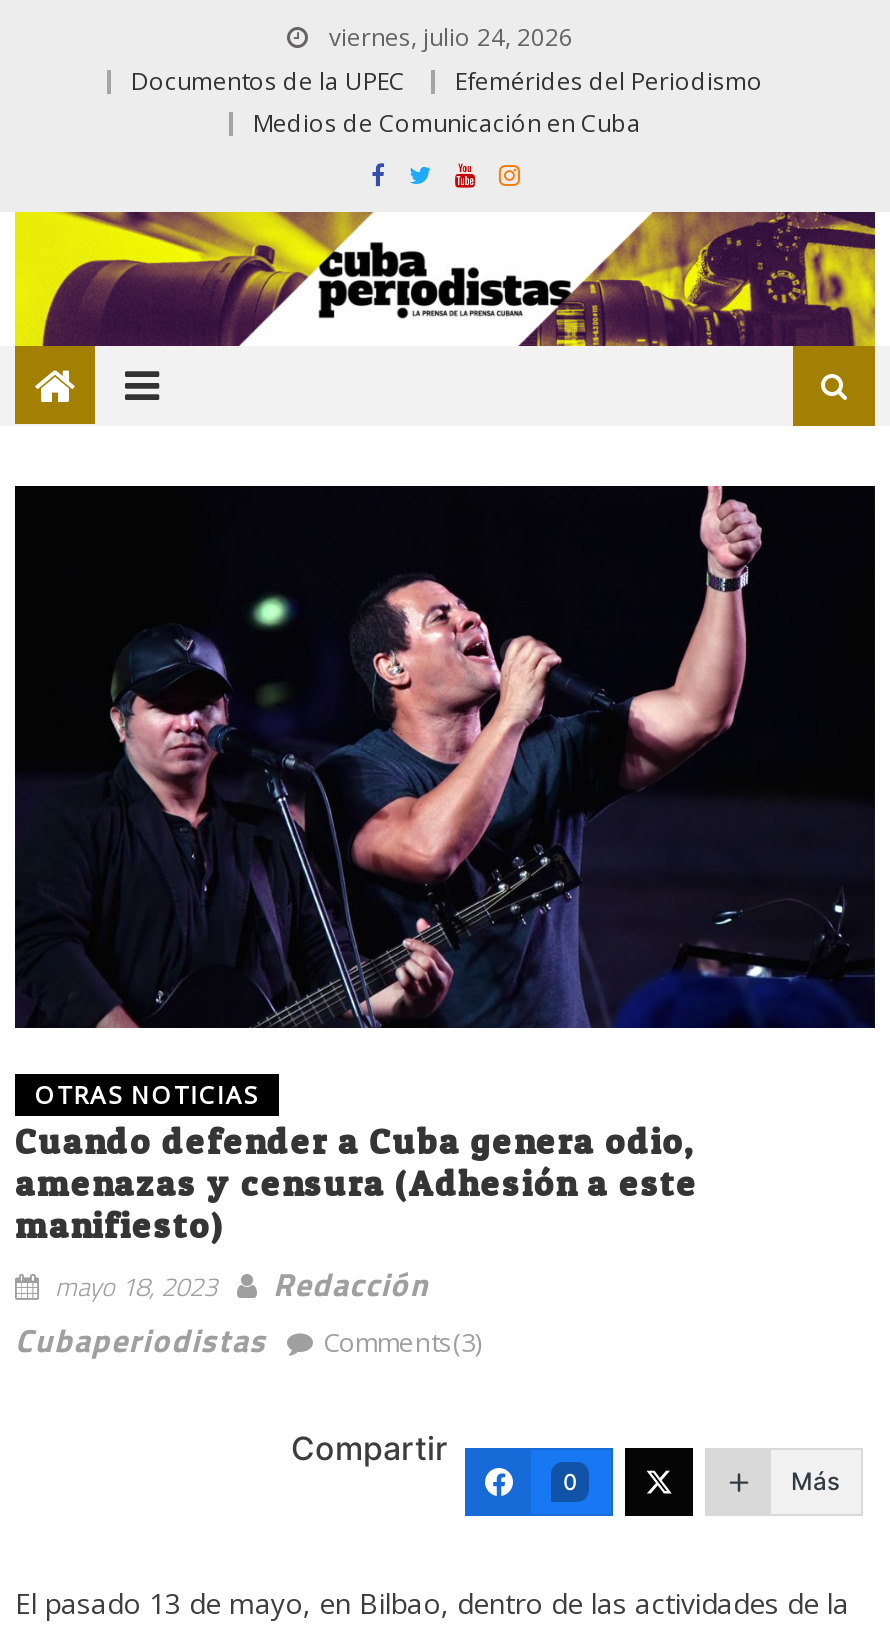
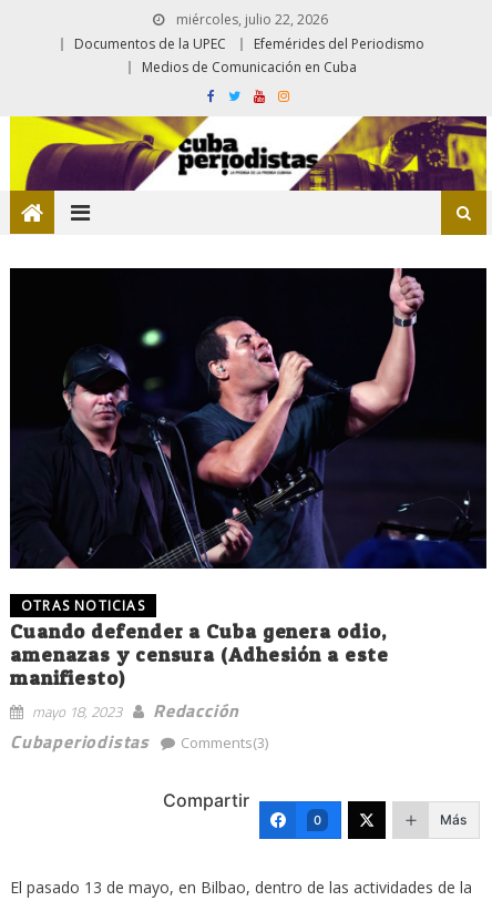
[323,20,573,54] viernes, julio 24, 2026 -> [172,10,327,29] miércoles, julio 22, 2026

